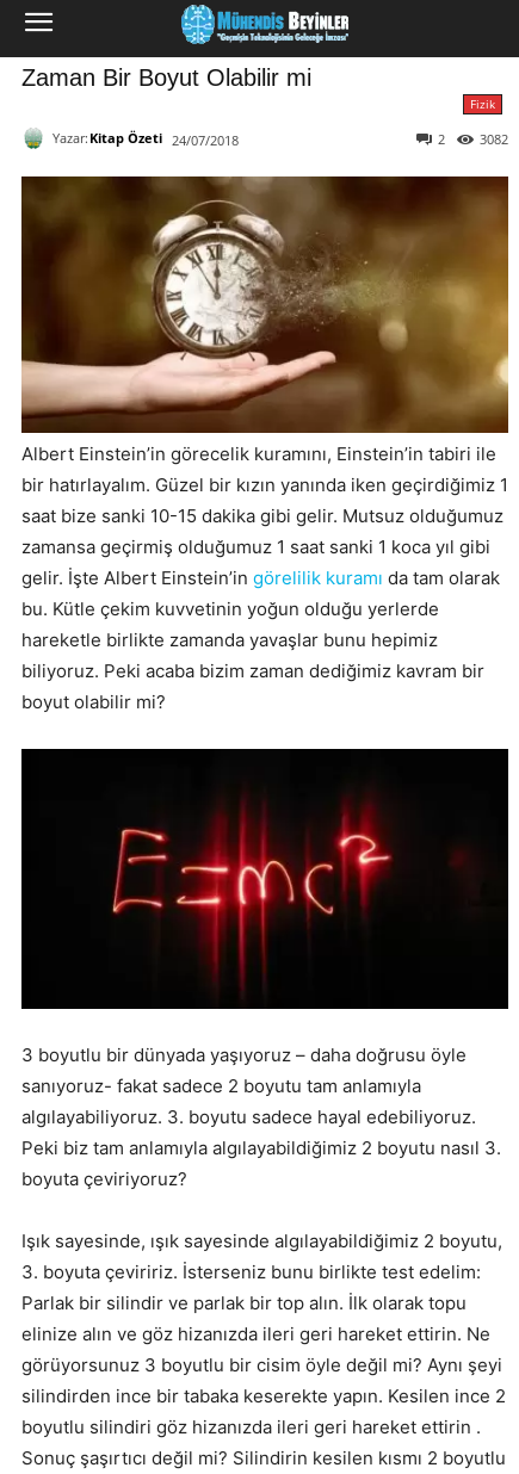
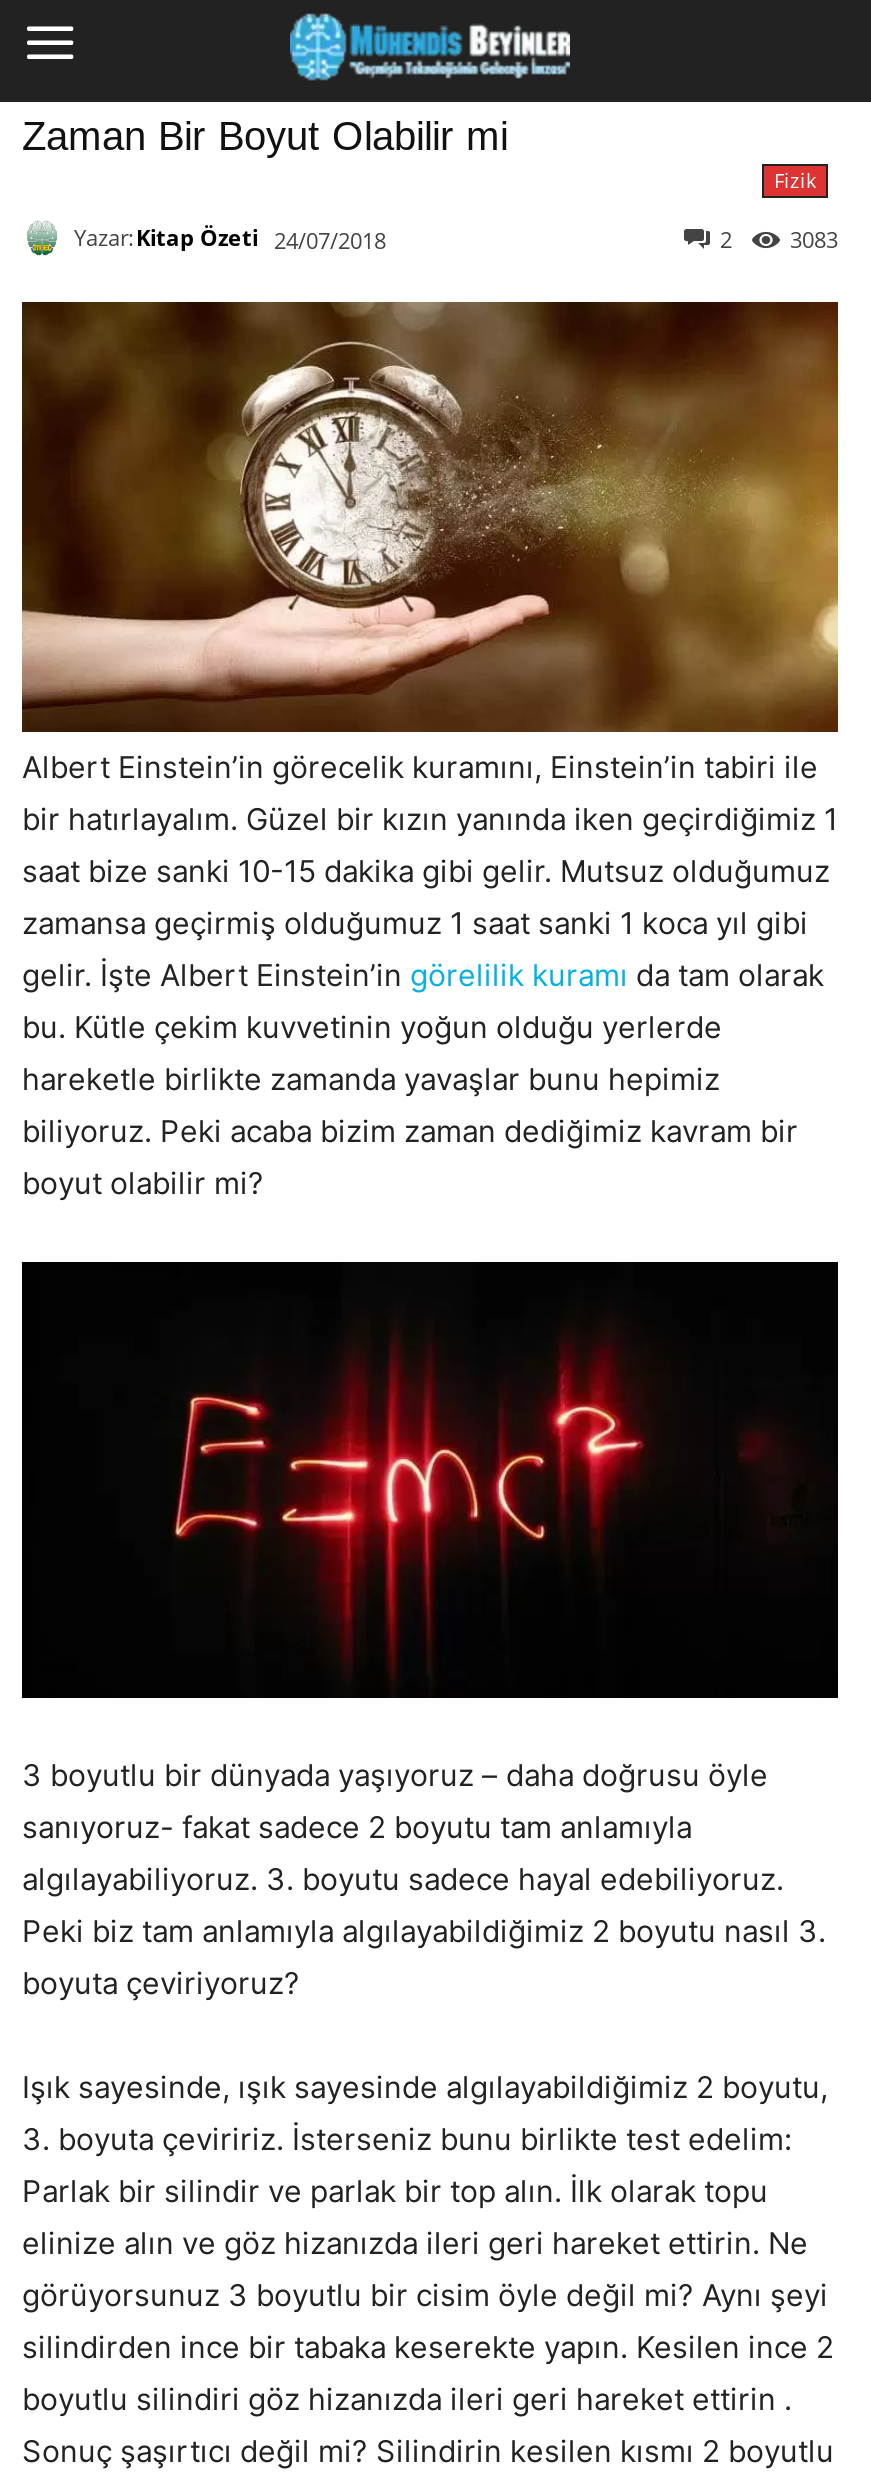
[438,130,508,148] 2 3082 -> [720,224,838,254] 2 3083

